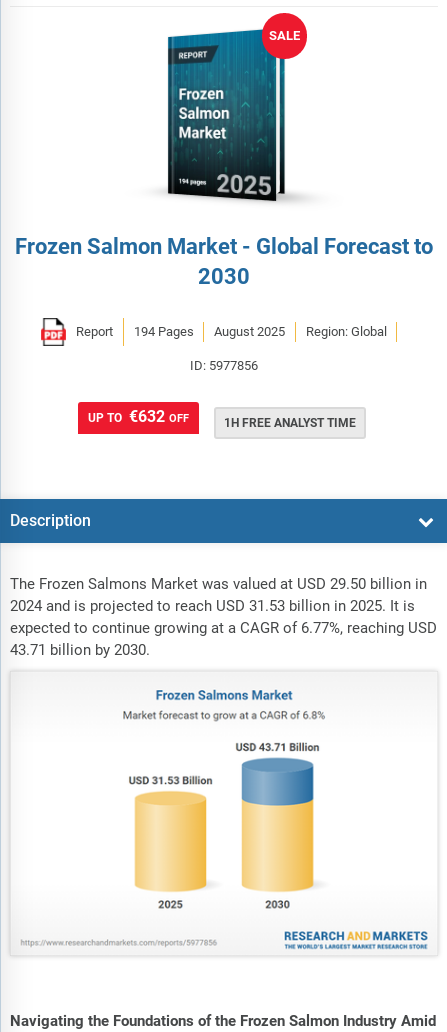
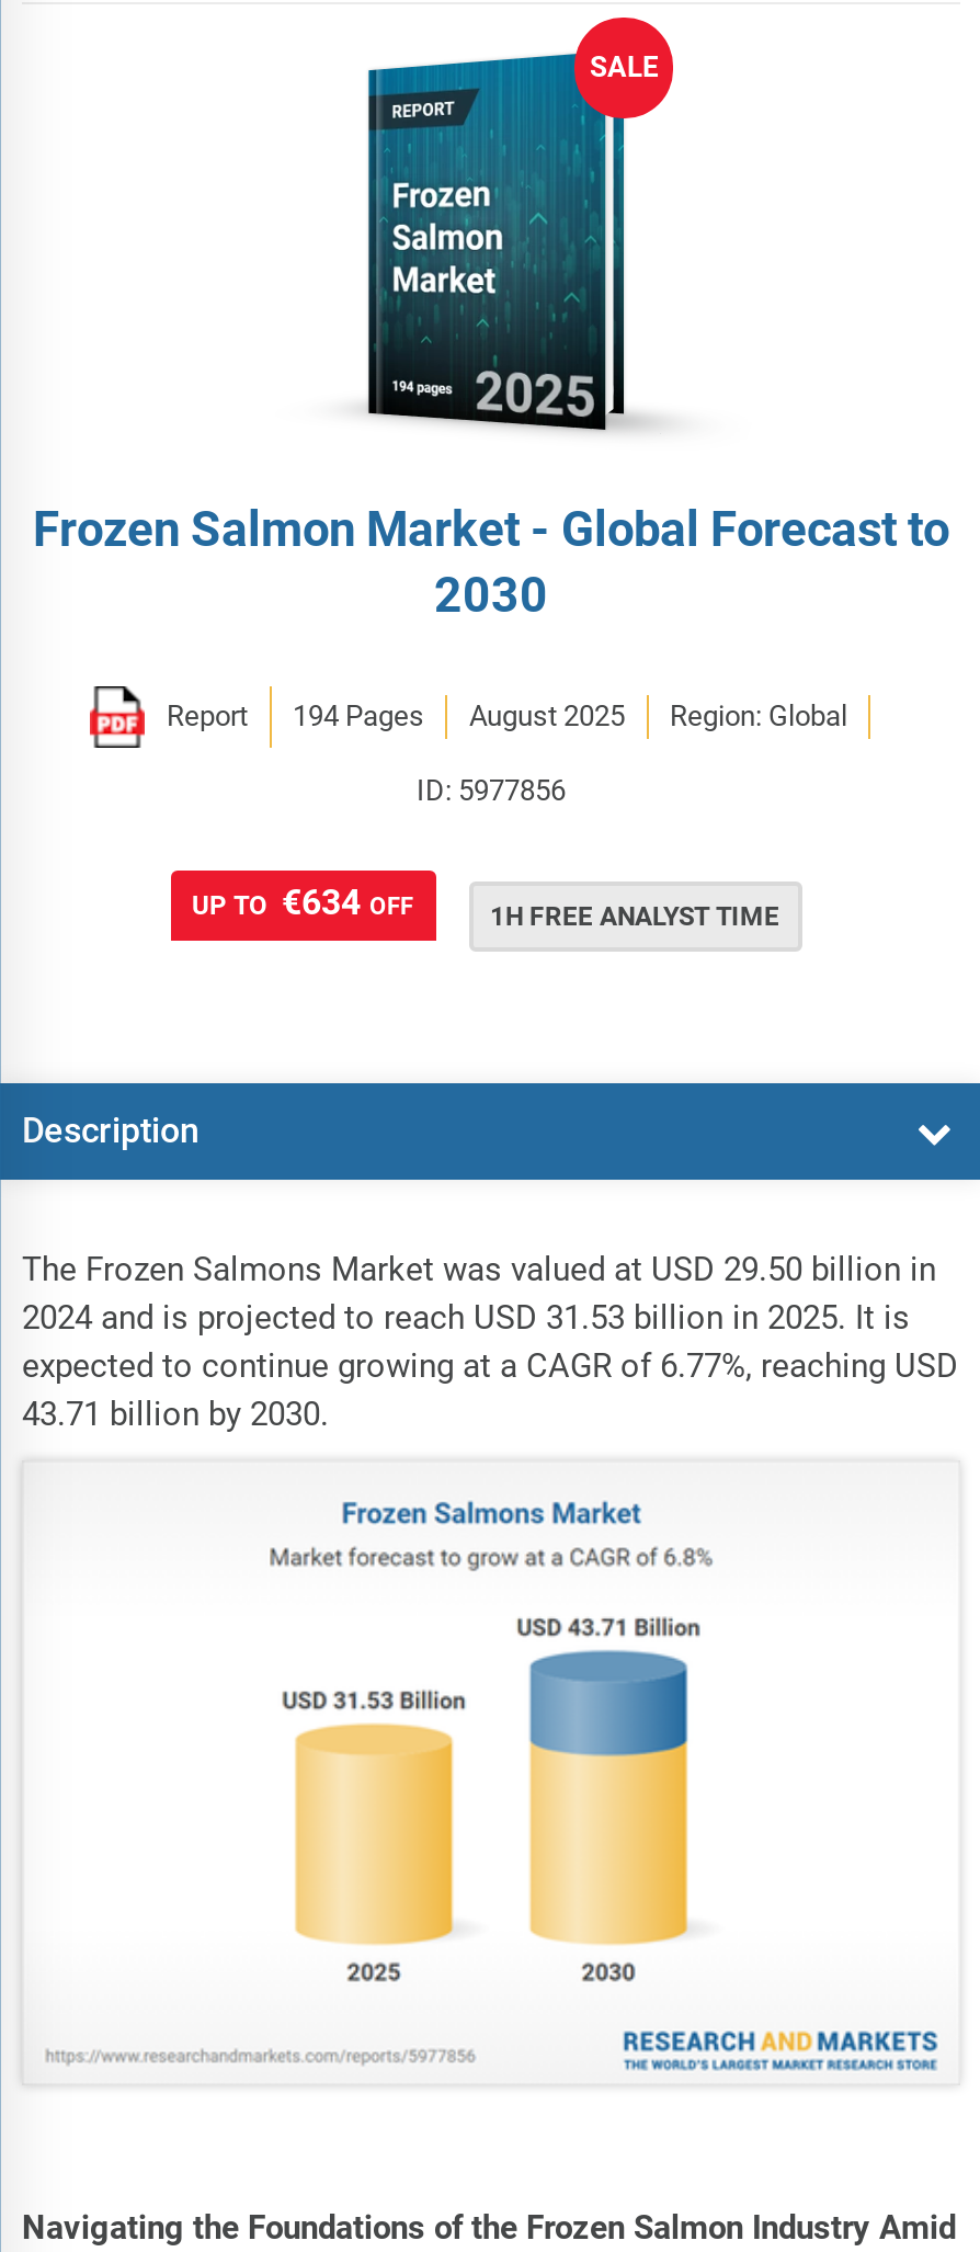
[87,407,188,426] UP TO €632 OFF -> [192,881,413,923] UP TO €634 OFF

